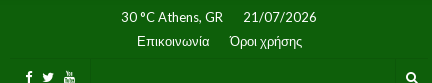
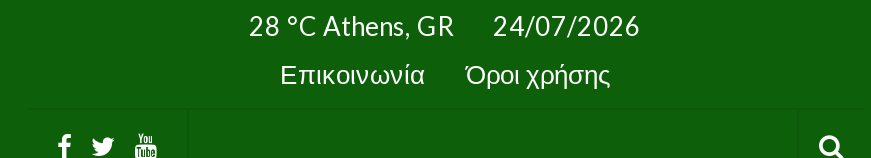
[121,9,223,25] 30 °C Athens, GR -> [249,10,453,42] 28 °C Athens, GR
[243,9,317,25] 21/07/2026 -> [493,10,641,42] 24/07/2026

